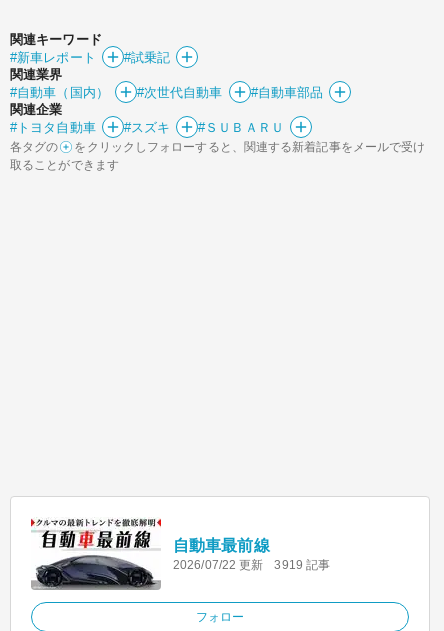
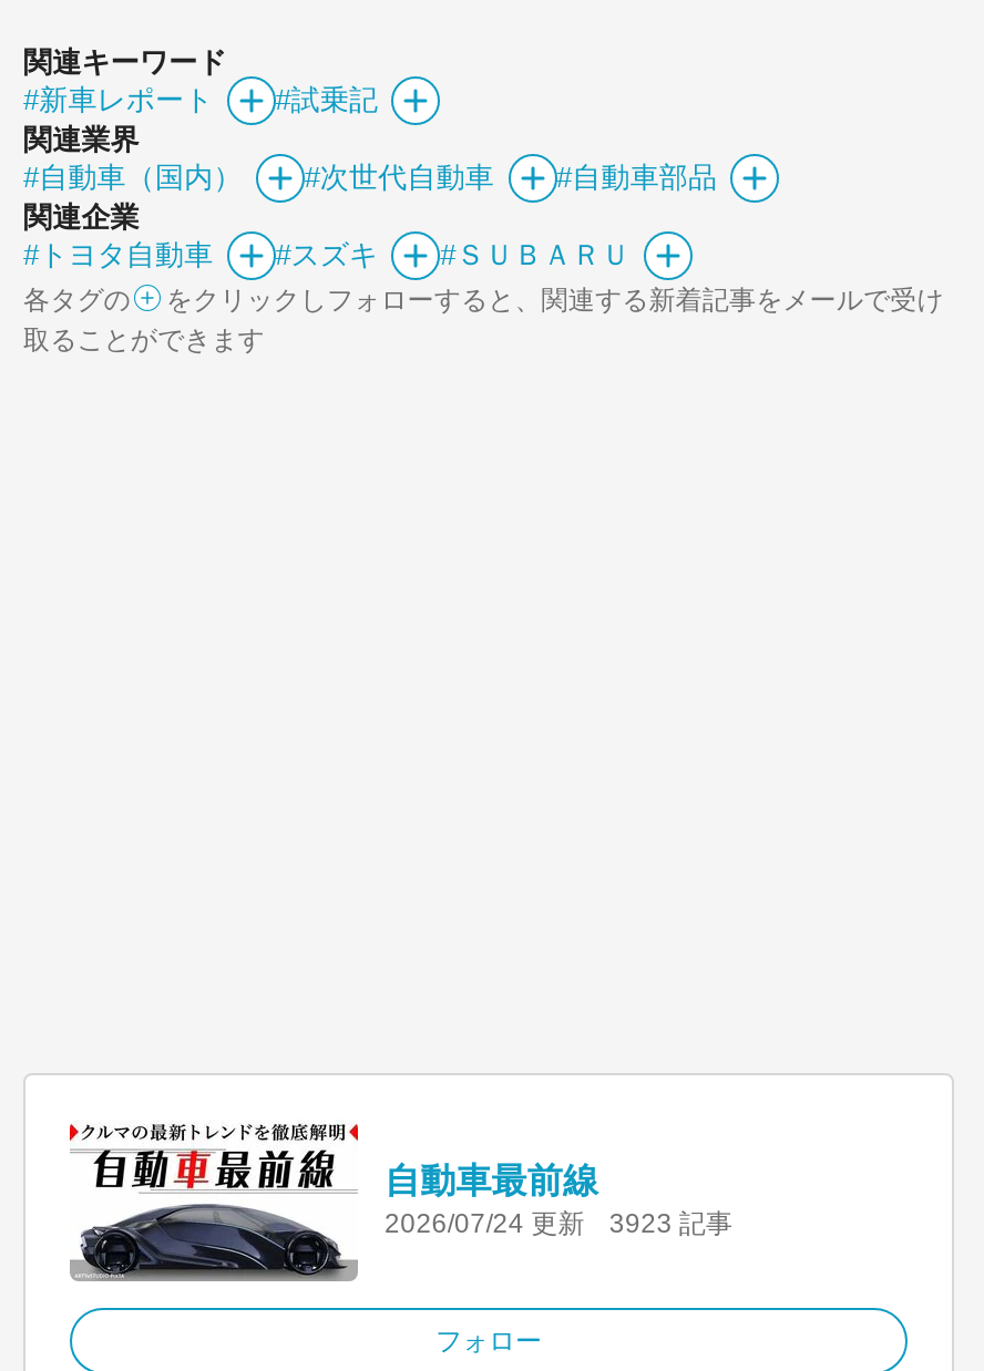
[173,558,263,572] 2026/07/22 更新 -> [385,1209,585,1240] 2026/07/24 更新
[274,558,330,572] 3919 記事 -> [609,1209,733,1240] 3923 記事

